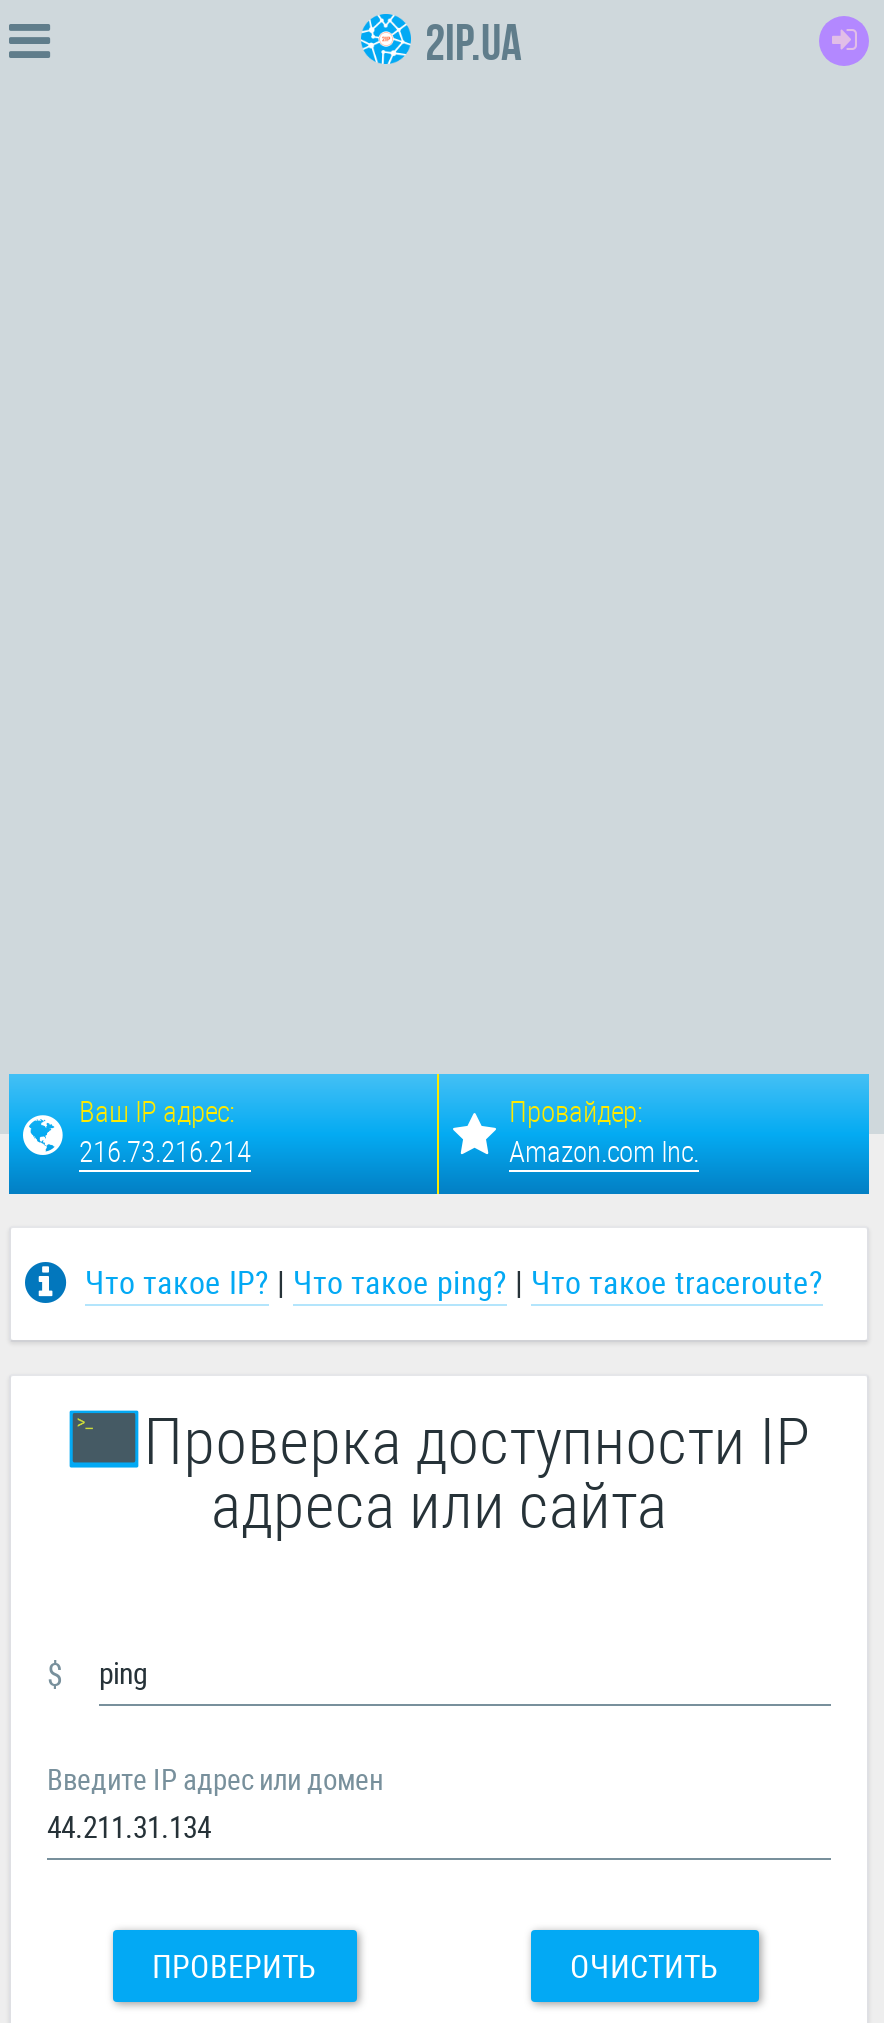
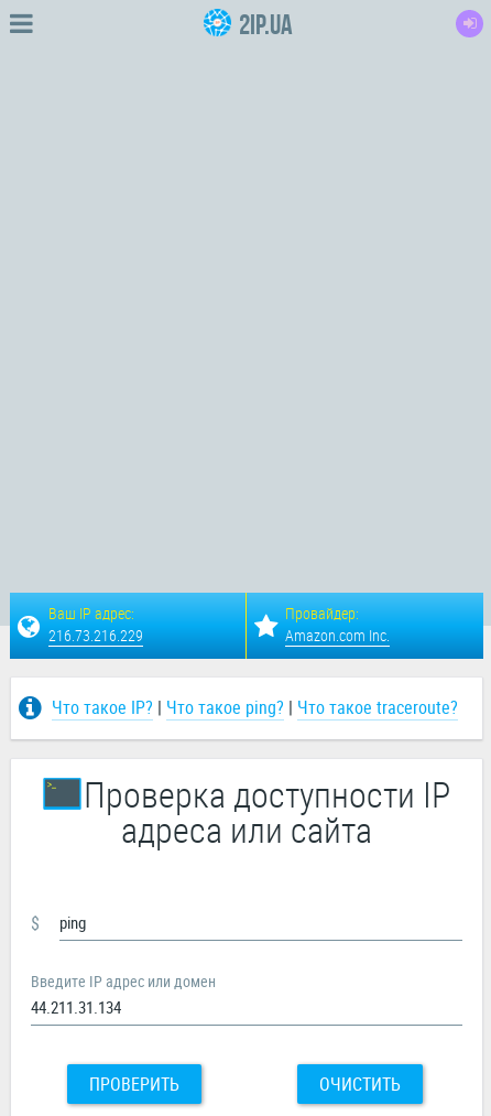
[79,1133,251,1171] 216.73.216.214 -> [48,625,143,646] 216.73.216.229

